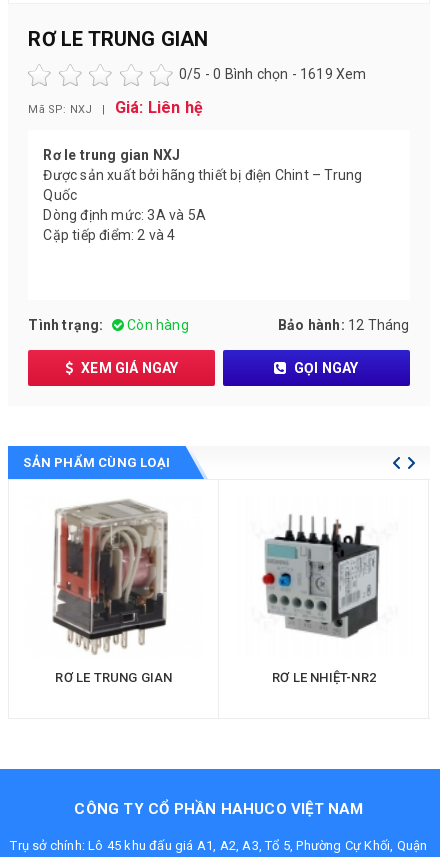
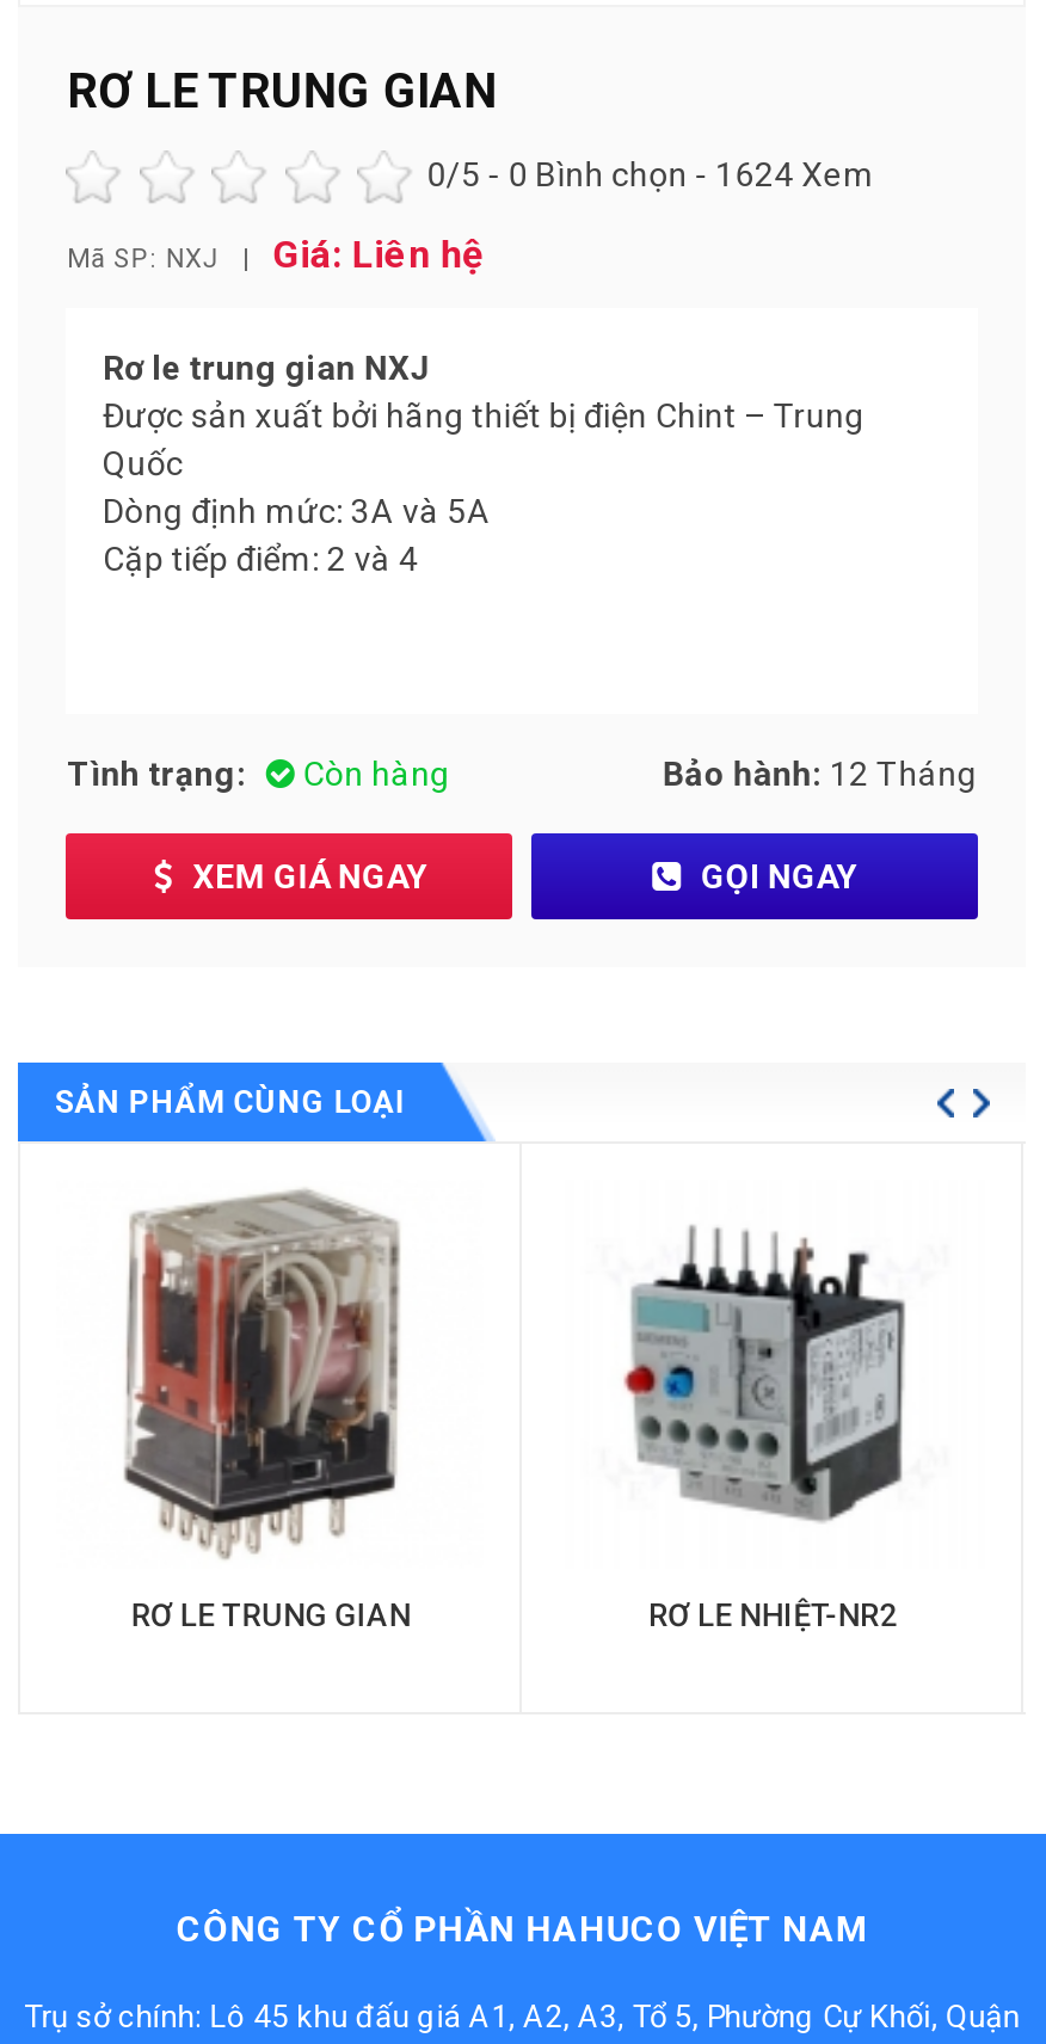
[179,66,367,82] 0/5 - 0 Bình chọn - 1619 Xem -> [427,155,875,193] 0/5 - 0 Bình chọn - 1624 Xem

